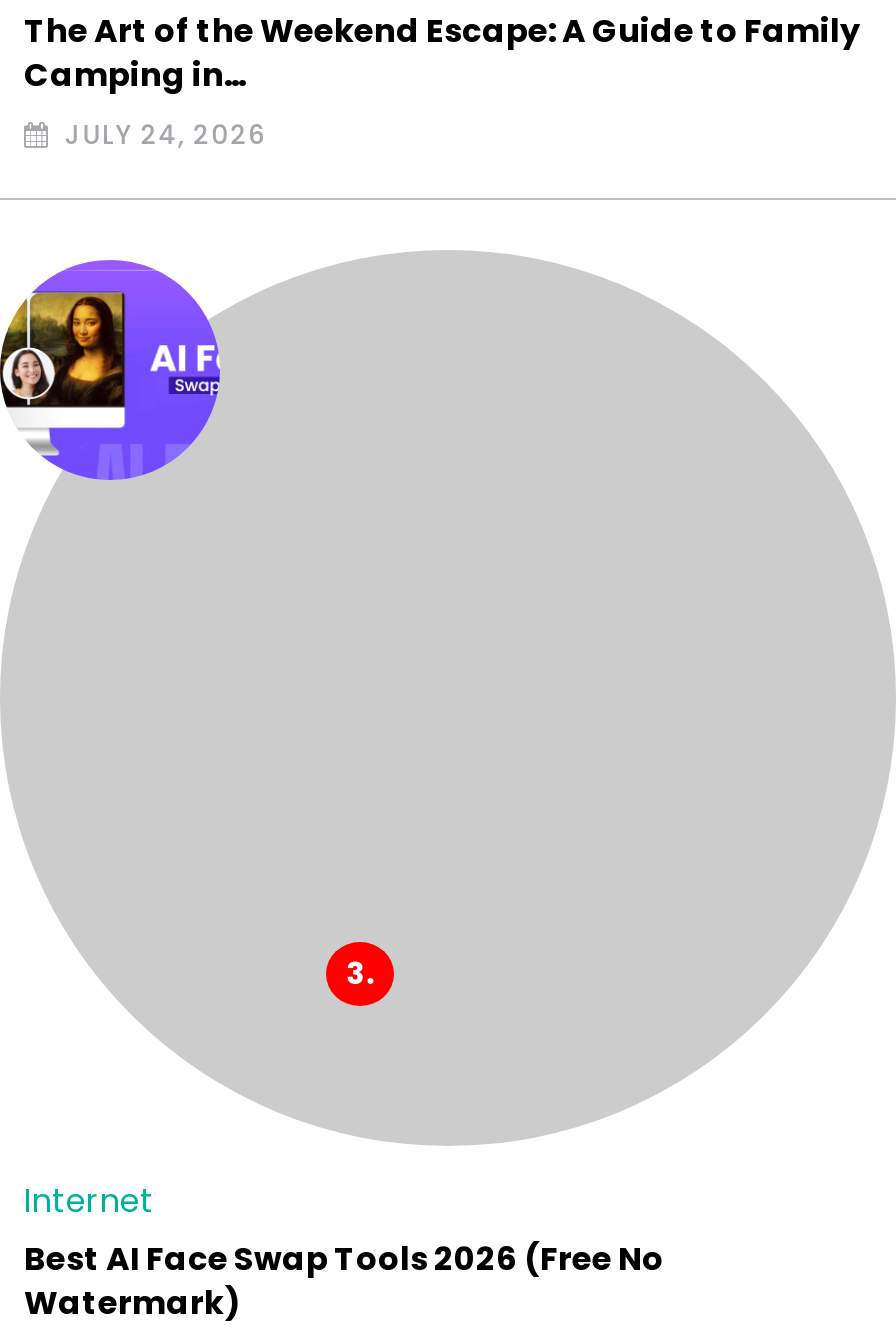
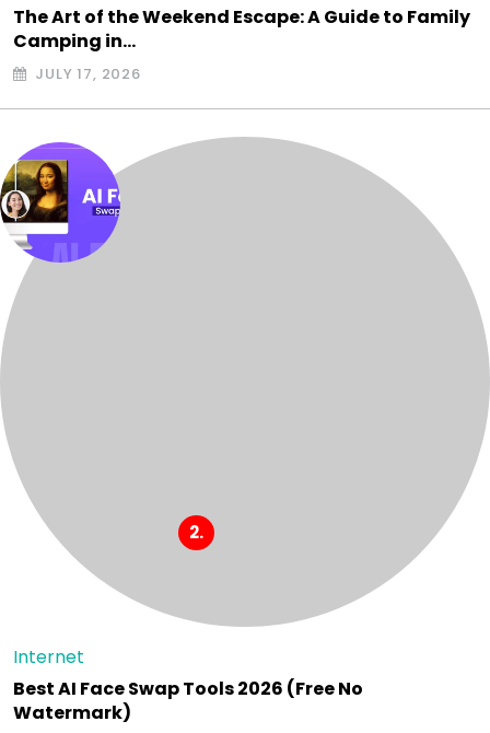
[50,116,266,154] JULY 24, 2026 -> [27,63,141,84] JULY 17, 2026

